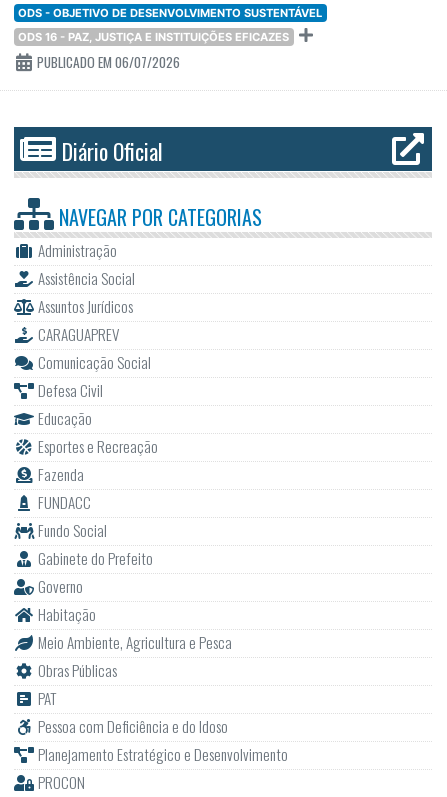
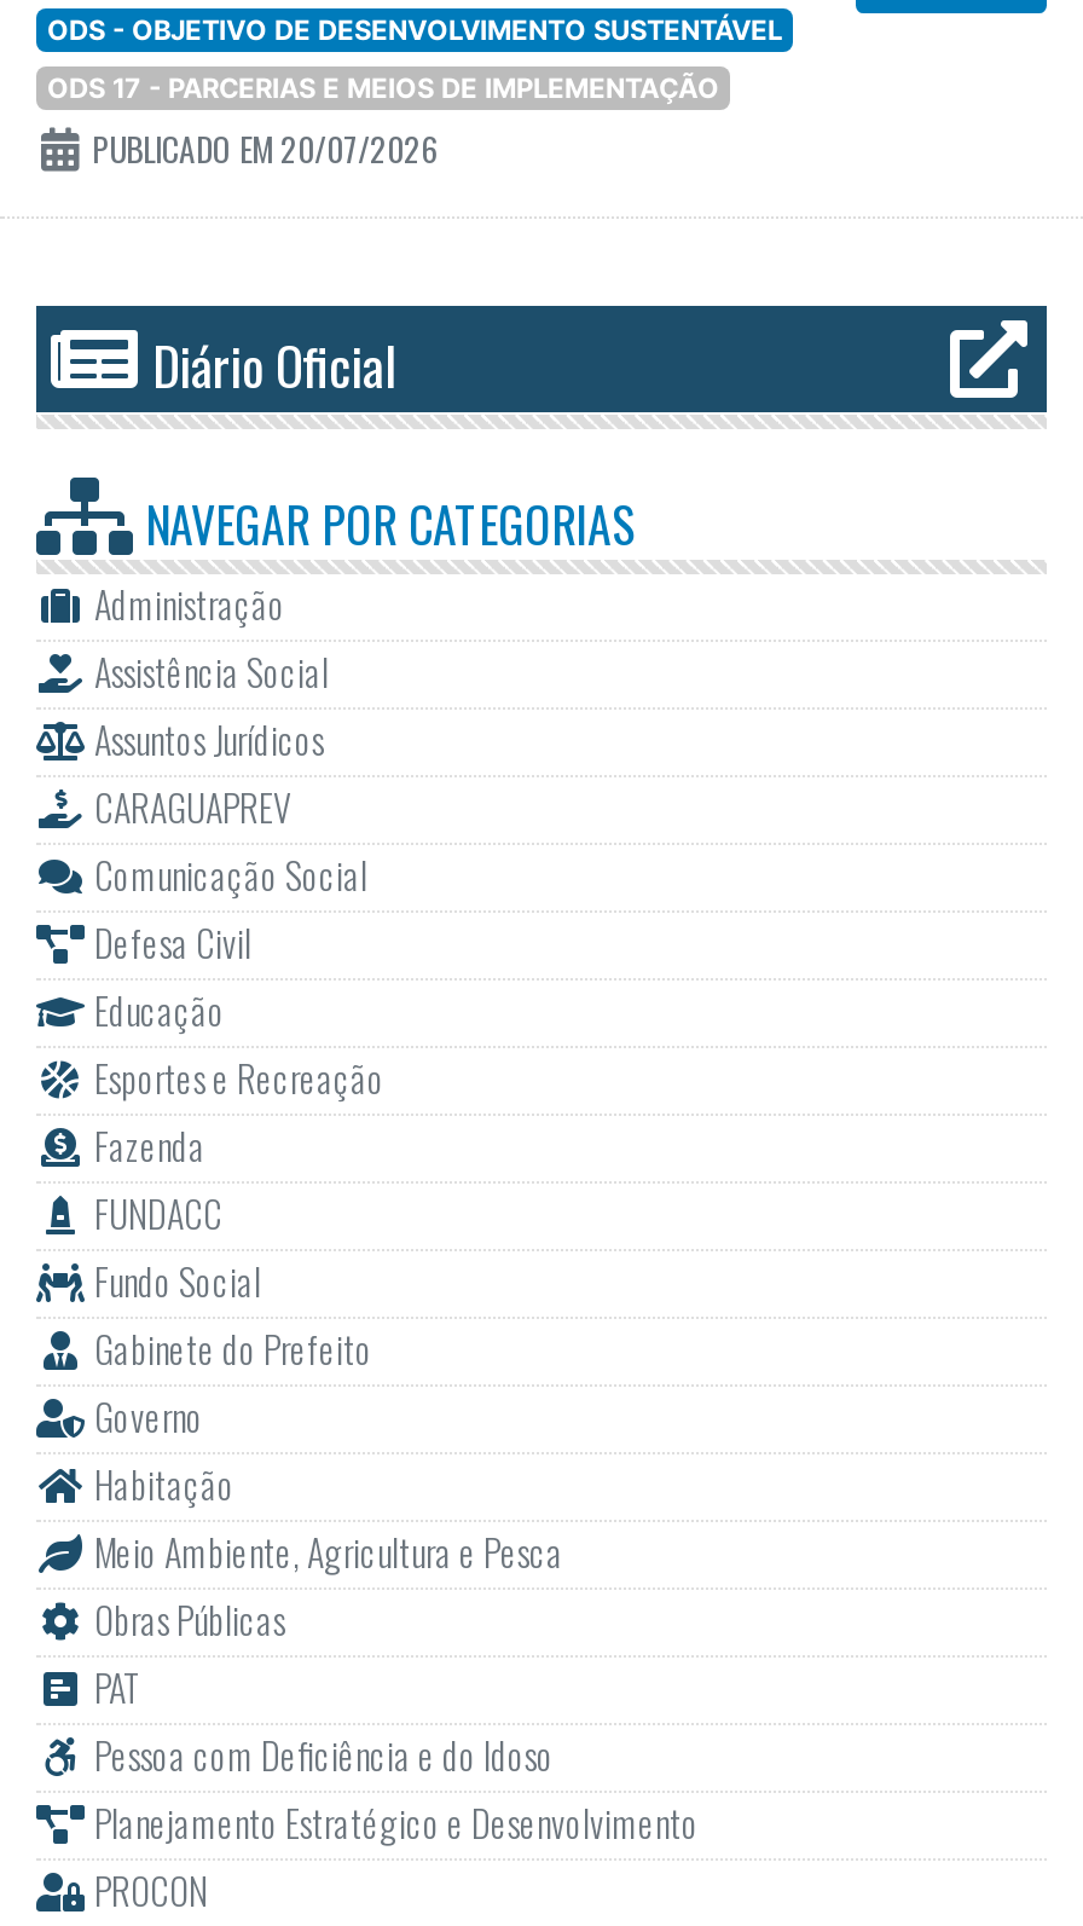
[18,29,289,43] ODS 16 - PAZ, JUSTIÇA E INSTITUIÇÕES EFICAZES -> [47,70,719,104] ODS 17 - PARCERIAS E MEIOS DE IMPLEMENTAÇÃO
[34,51,180,71] PUBLICADO EM 06/07/2026 -> [85,123,438,172] PUBLICADO EM 20/07/2026

